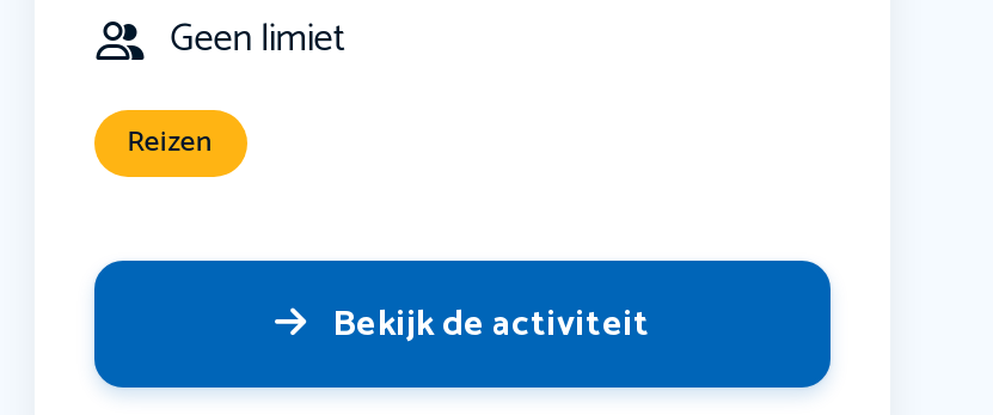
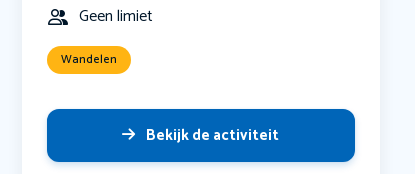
[127,120,213,166] Reizen -> [61,50,117,69] Wandelen

